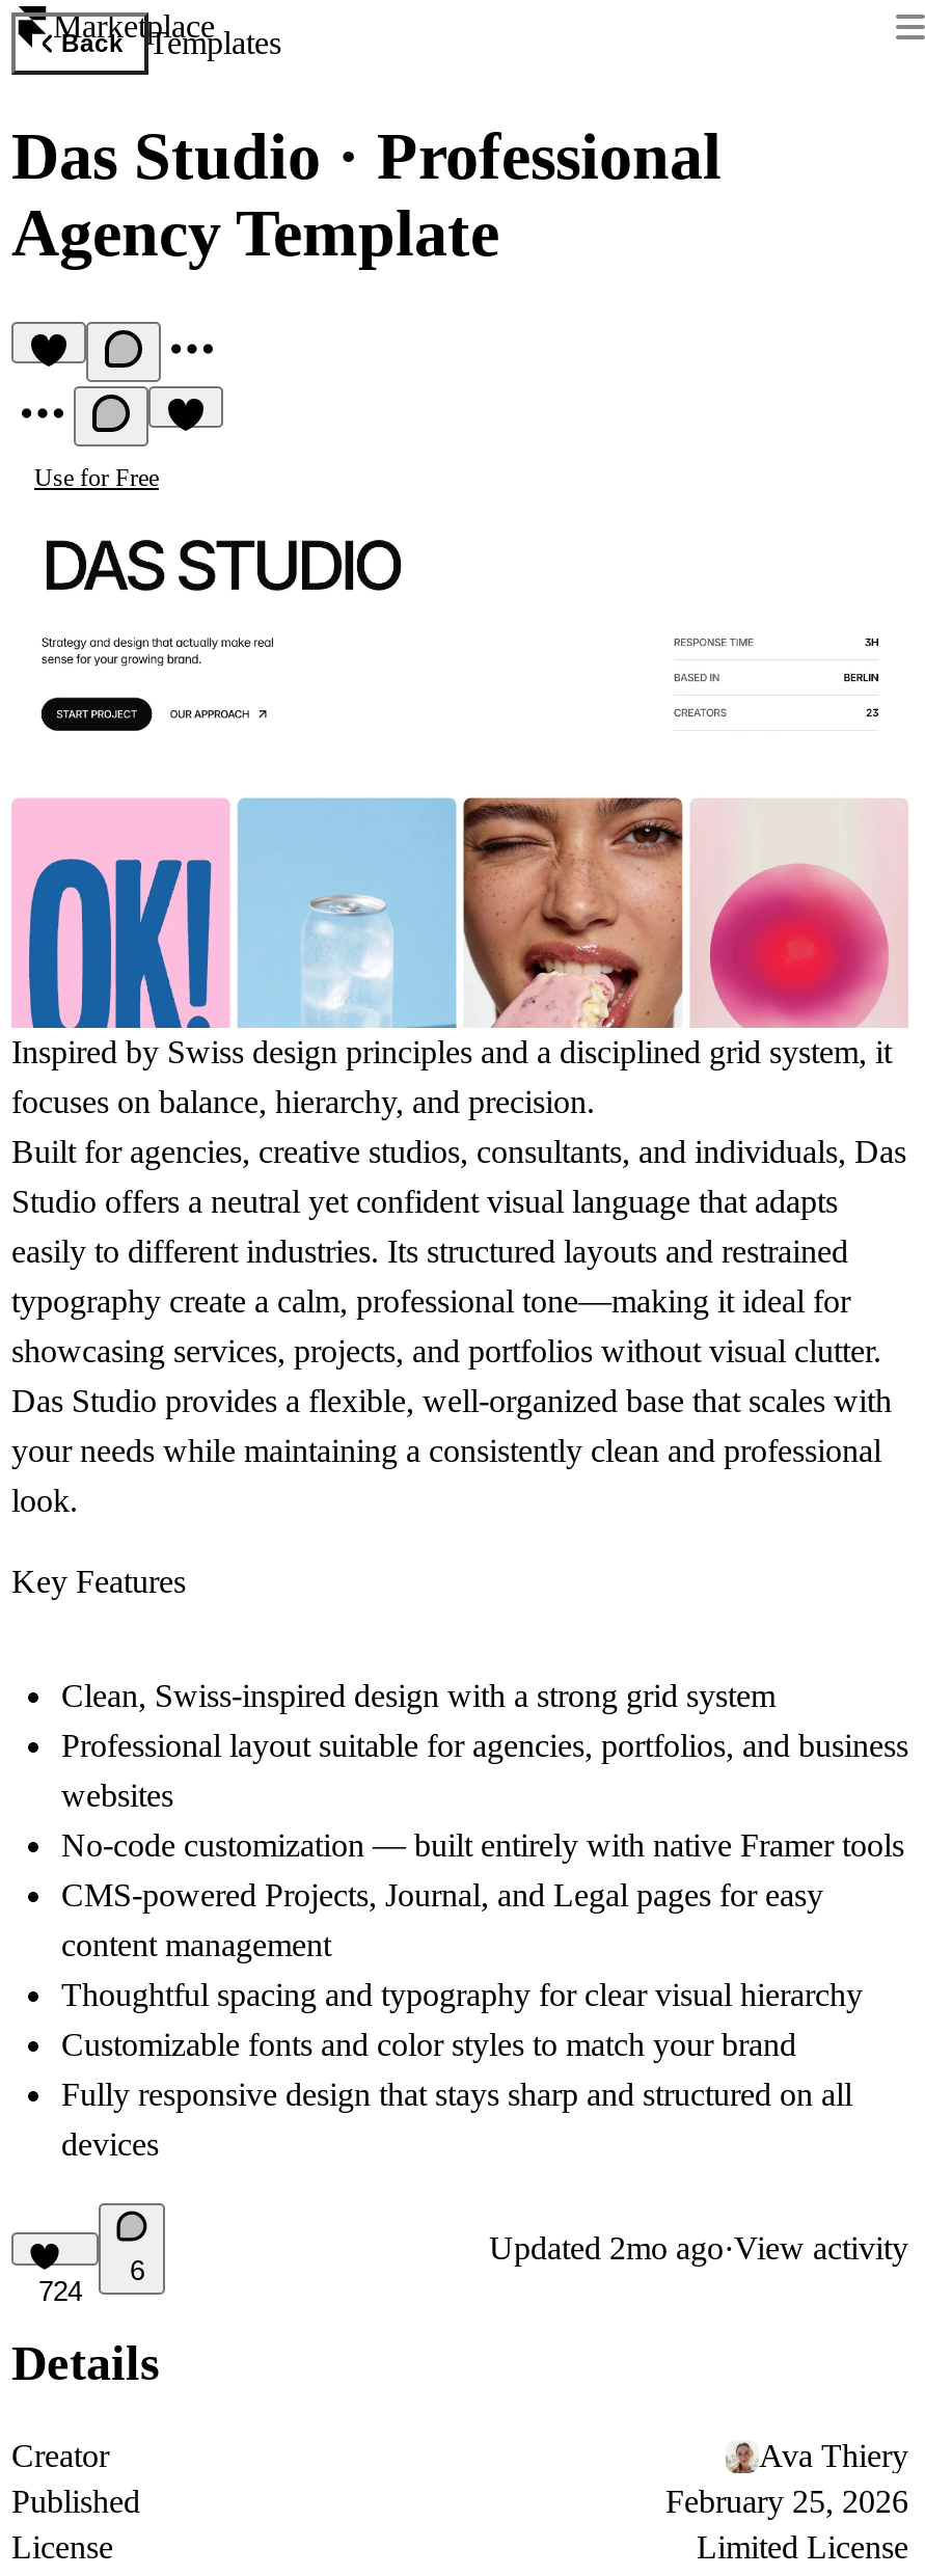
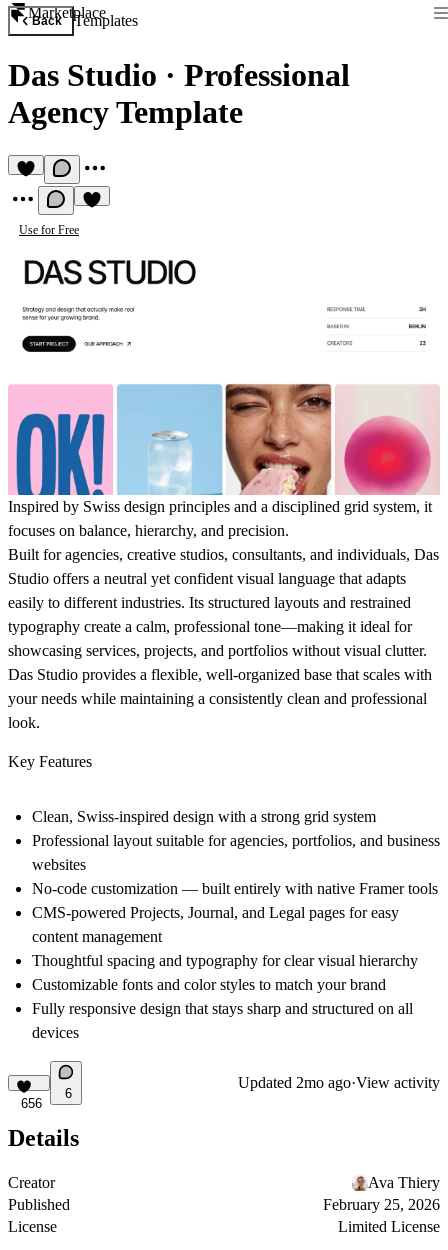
[38,2276,82,2307] 724 -> [21,1096,42,1111] 656

